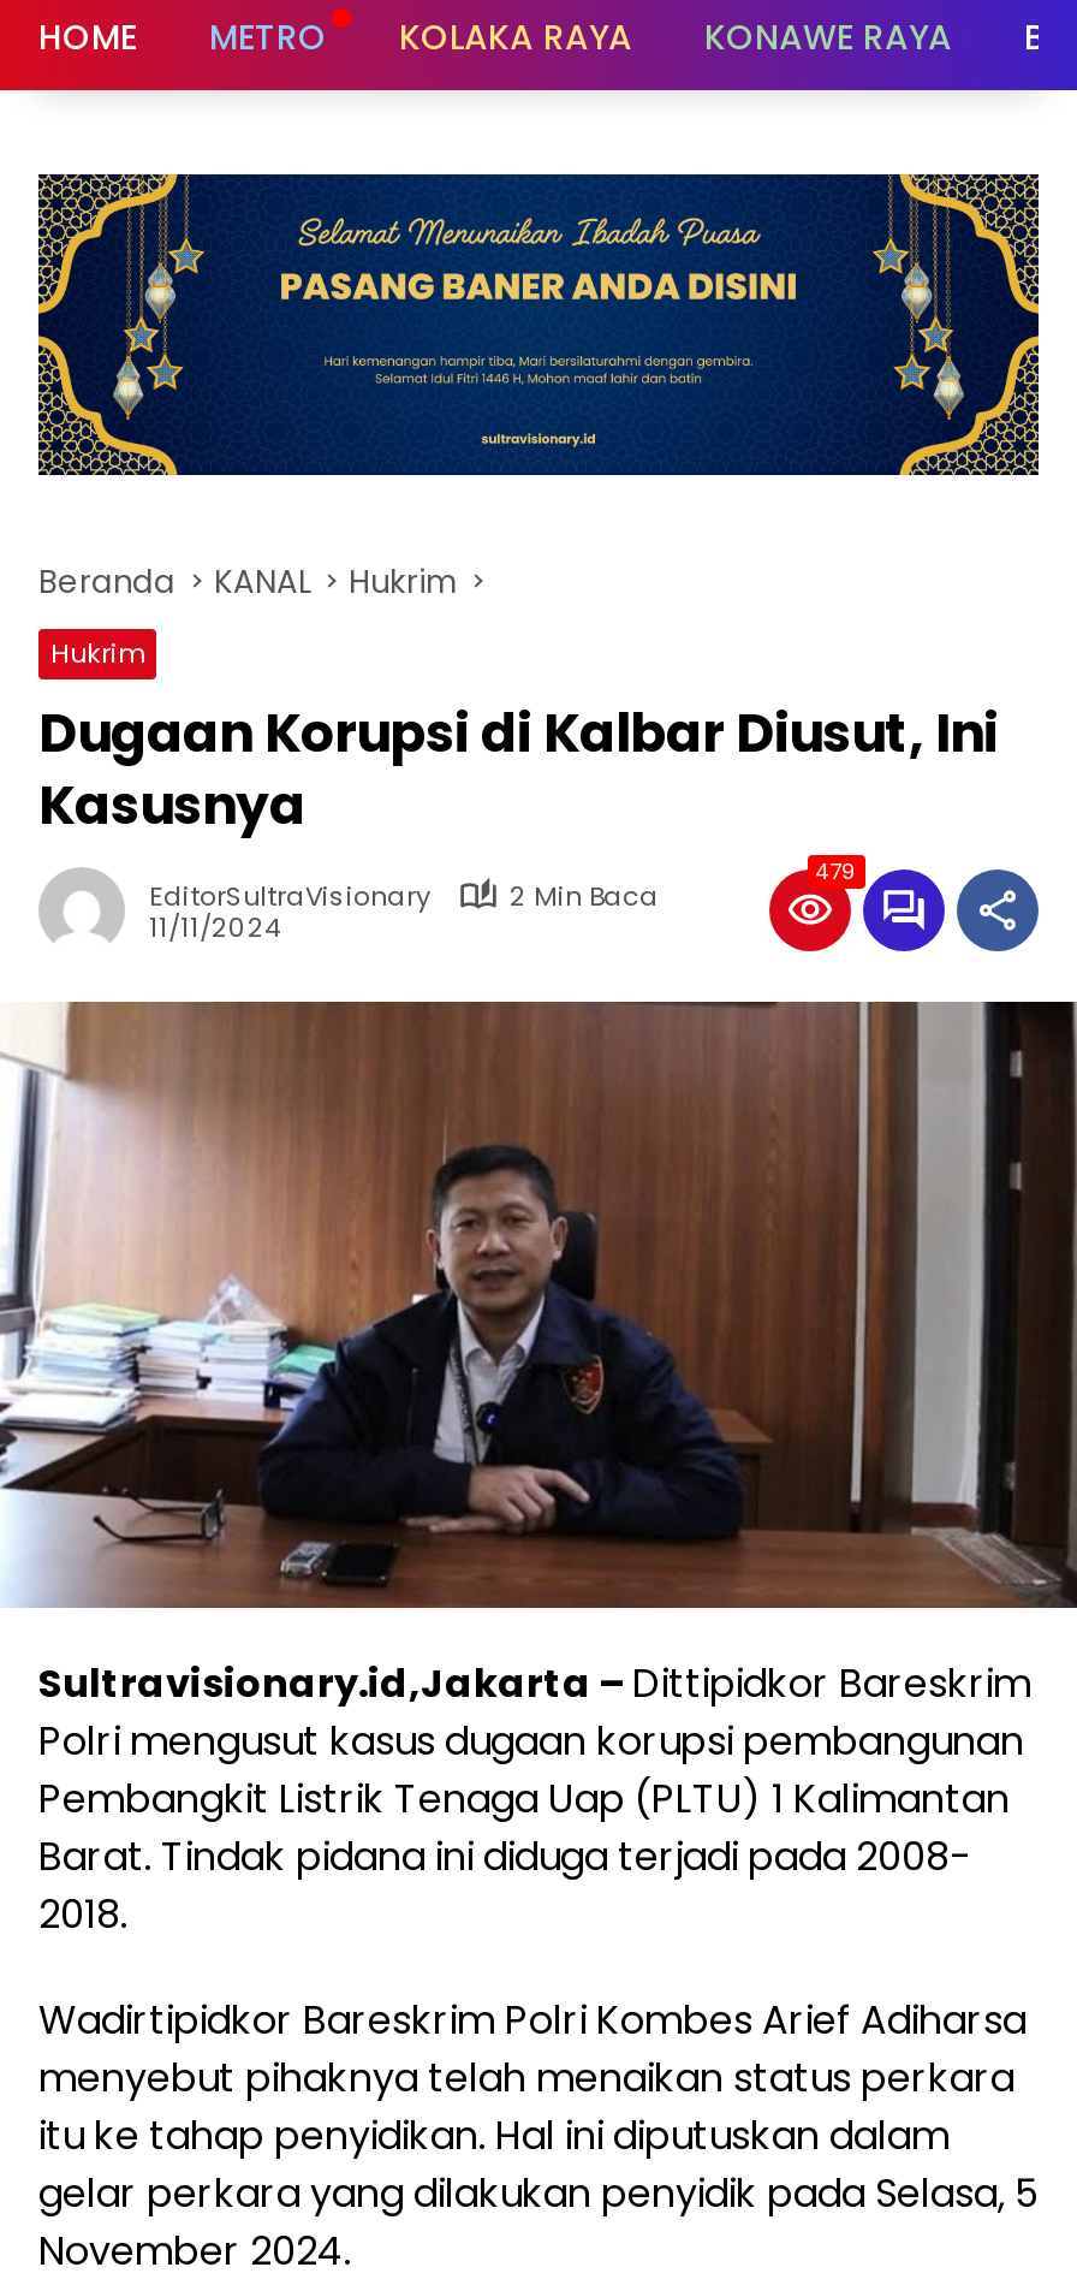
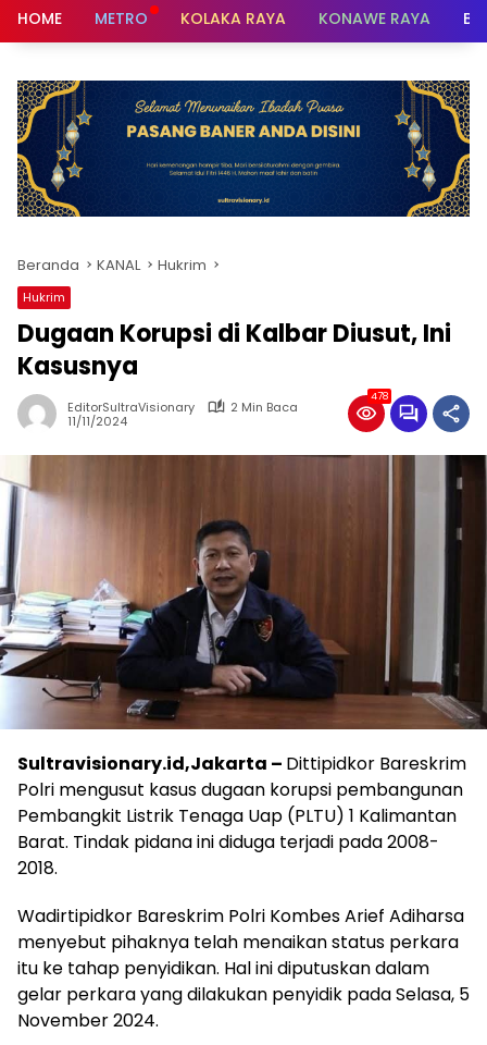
[815,857,858,886] 479 -> [371,389,388,403] 478

